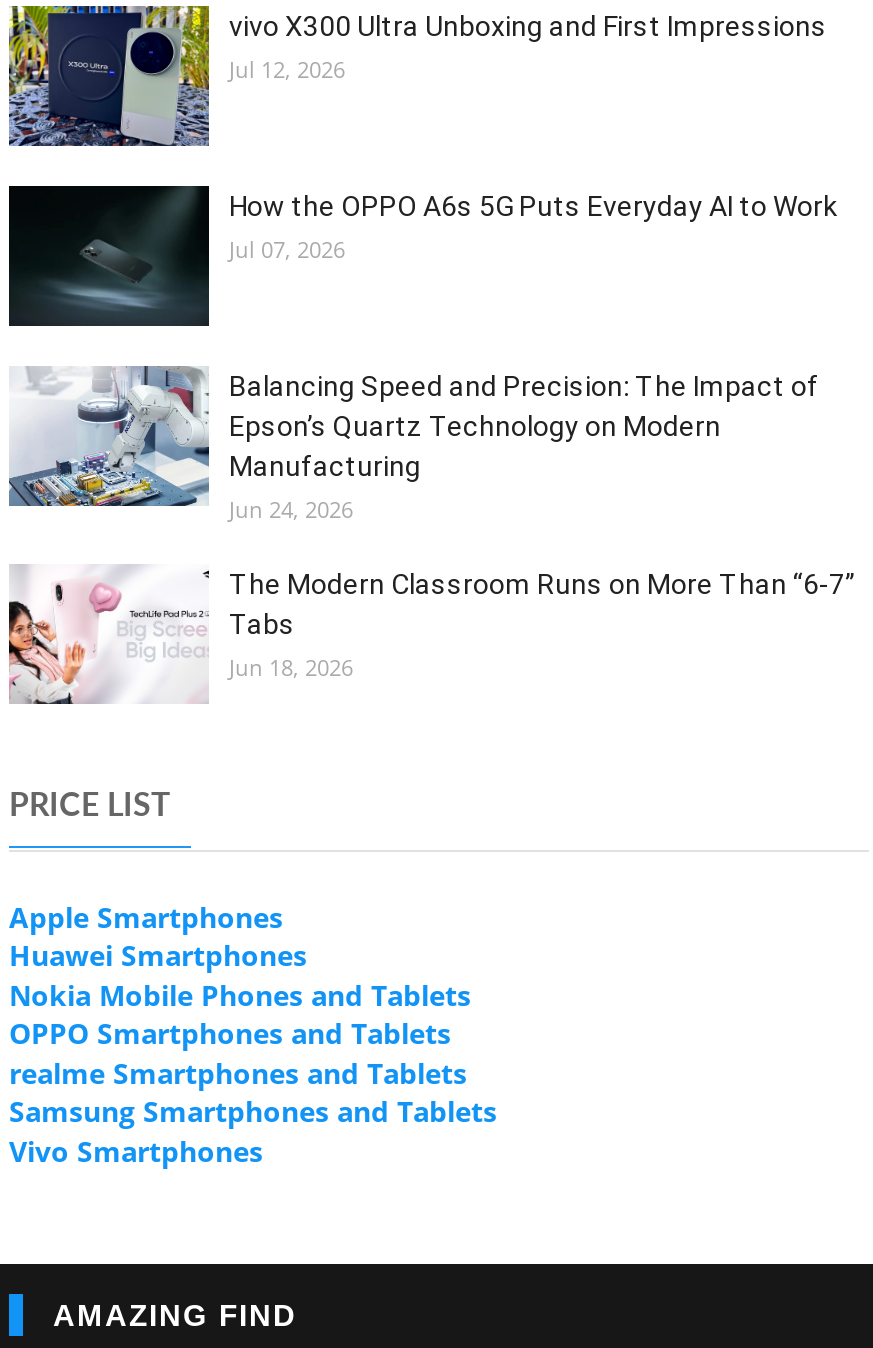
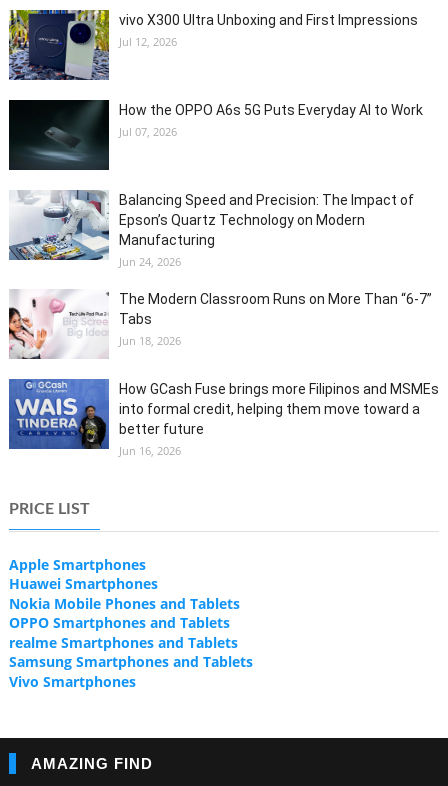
none -> [8,378,439,458] [image] | How GCash Fuse brings more Filipinos and MSMEs | into formal credit, helping them move toward a | better future | Jun 16, 2026

